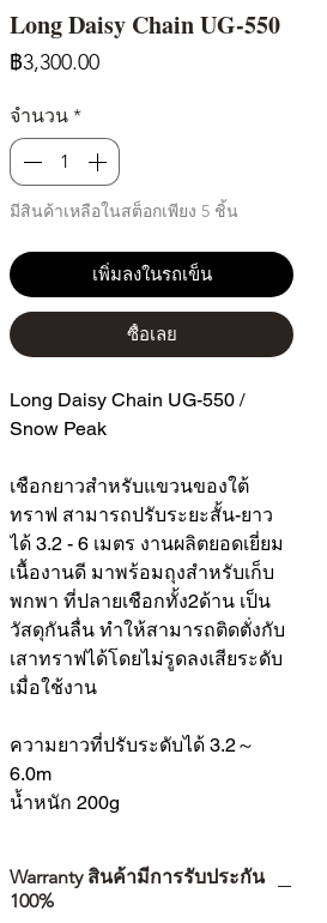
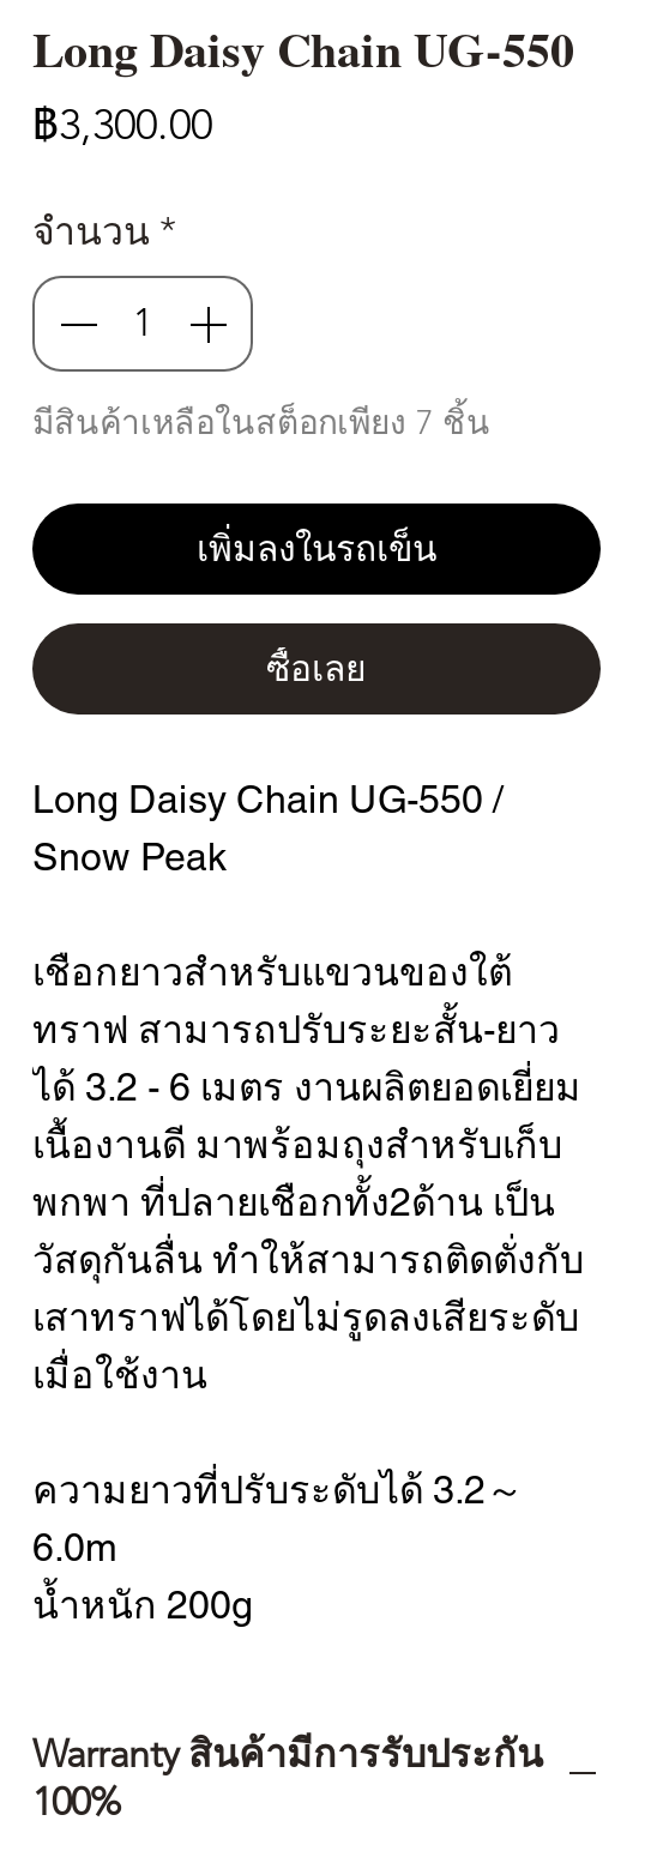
[10,200,238,222] มีสินค้าเหลือในสต็อกเพียง 5 ชิ้น -> [32,401,490,444] มีสินค้าเหลือในสต็อกเพียง 7 ชิ้น

